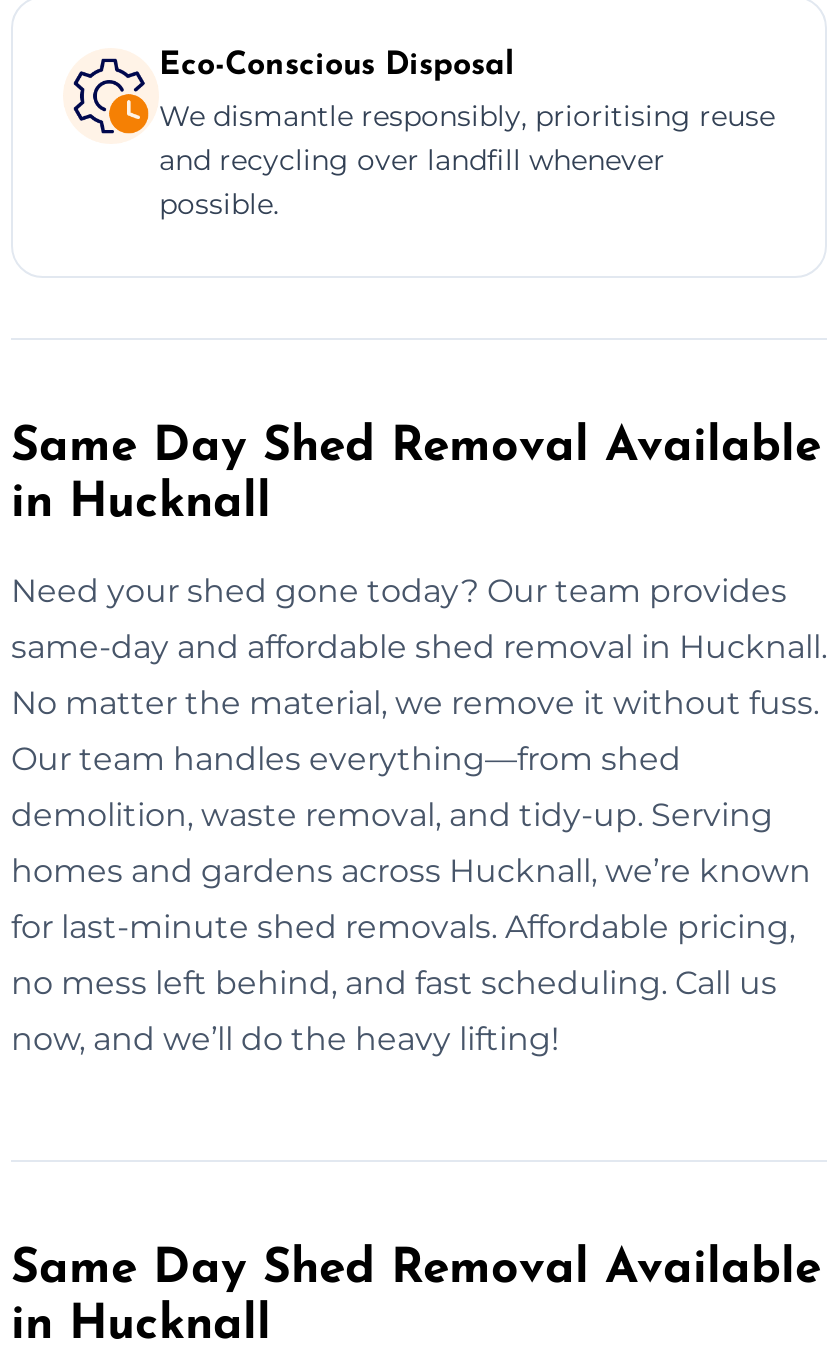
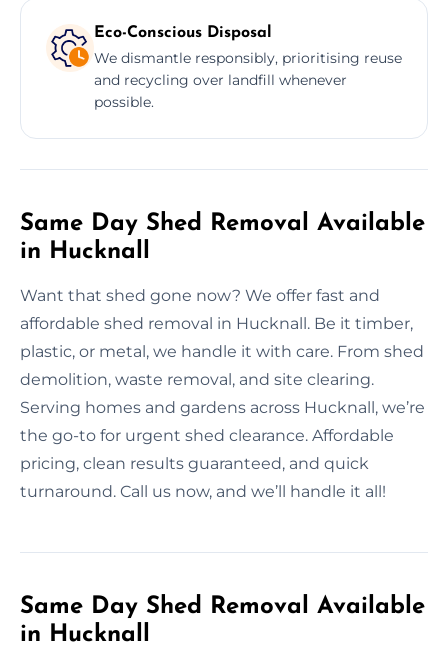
[11,571,827,1057] Need your shed gone today? Our team provides | same-day and affordable shed removal in Hucknall. | No matter the material, we remove it without fuss. | Our team handles everything—from shed | demolition, waste removal, and tidy-up. Serving | homes and gardens across Hucknall, we’re known | for last-minute shed removals. Affordable pricing, | no mess left behind, and fast scheduling. Call us | now, and we’ll do the heavy lifting! -> [20,286,425,501] Want that shed gone now? We offer fast and | affordable shed removal in Hucknall. Be it timber, | plastic, or metal, we handle it with care. From shed | demolition, waste removal, and site clearing. | Serving homes and gardens across Hucknall, we’re | the go-to for urgent shed clearance. Affordable | pricing, clean results guaranteed, and quick | turnaround. Call us now, and we’ll handle it all!

